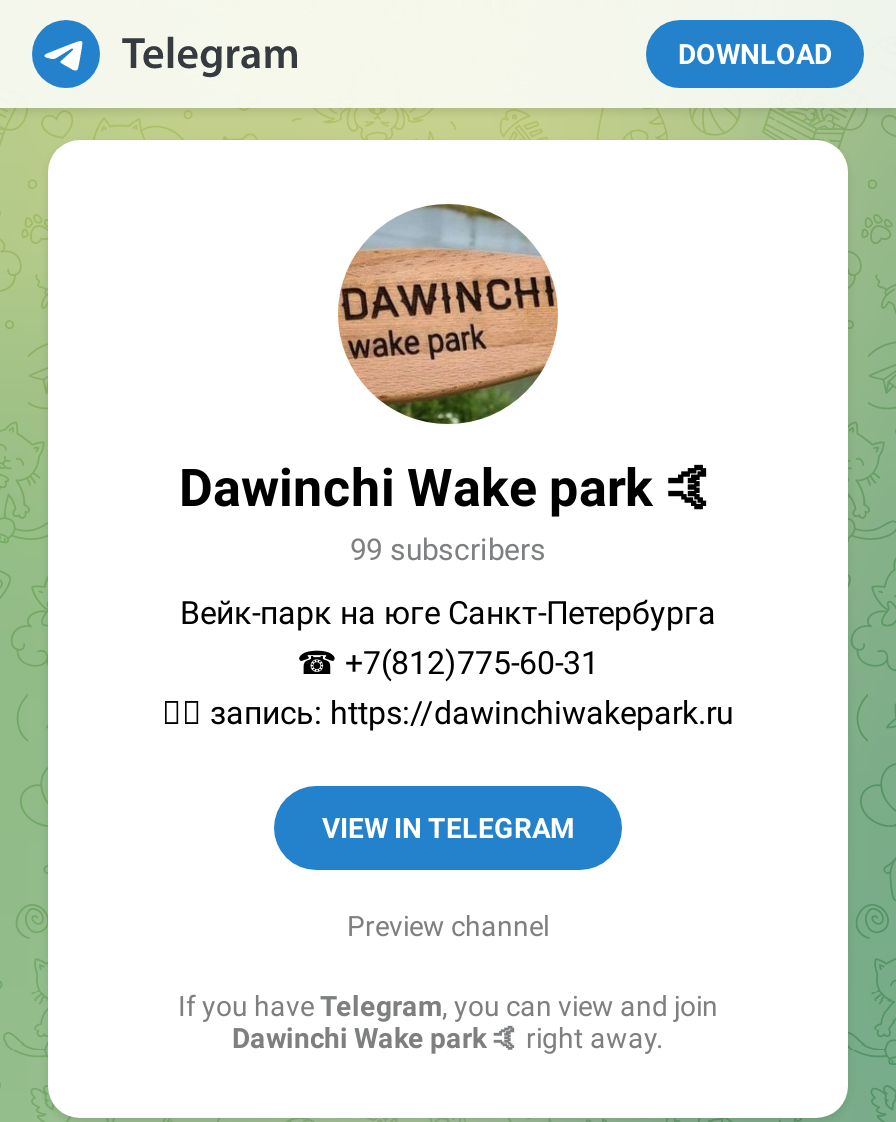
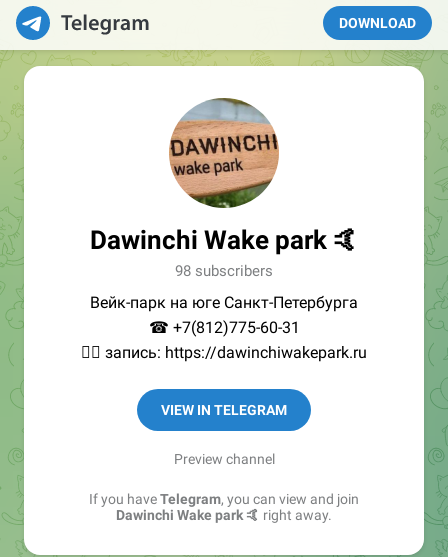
[350,532,546,568] 99 subscribers -> [175,262,273,280] 98 subscribers

